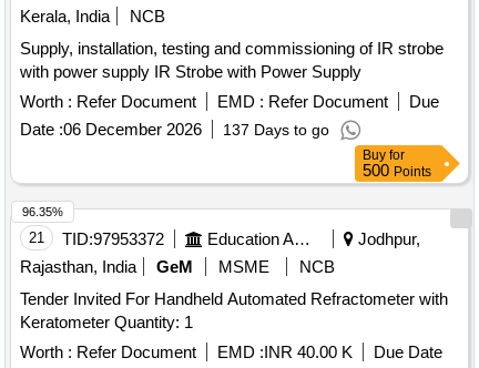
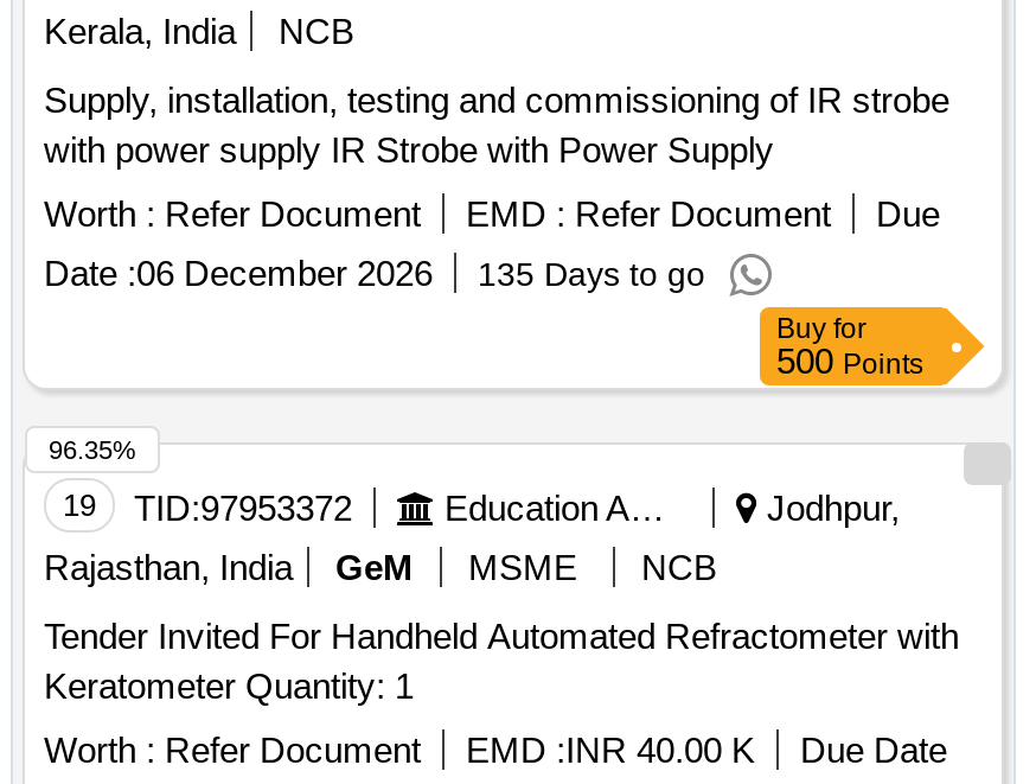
[20,120,329,139] Date : 06 December 2026 137 Days to go -> [44,253,705,293] Date : 06 December 2026 135 Days to go
[29,230,164,249] 21 TID:97953372 -> [63,488,352,528] 19 TID:97953372

